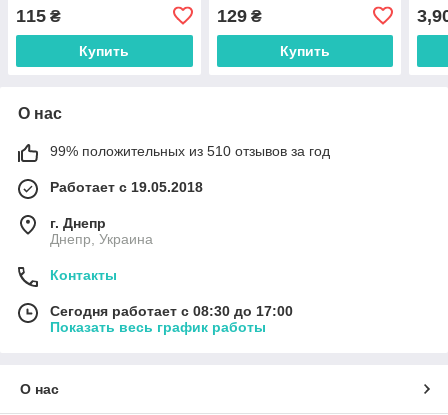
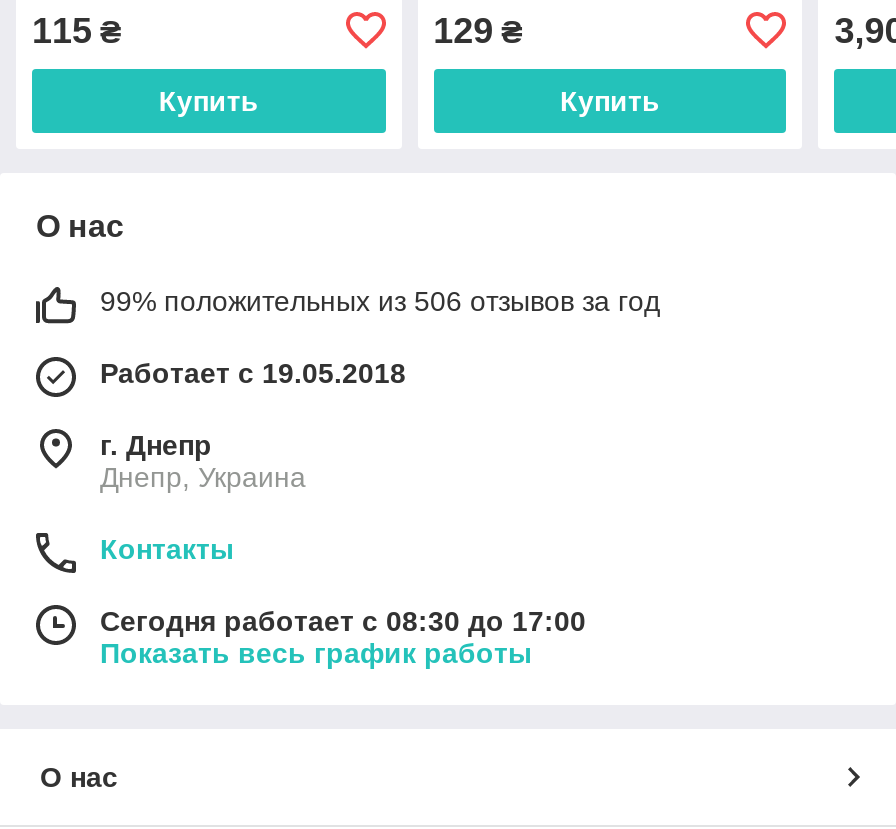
[50,143,330,159] 99% положительных из 510 отзывов за год -> [100,285,660,317] 99% положительных из 506 отзывов за год

